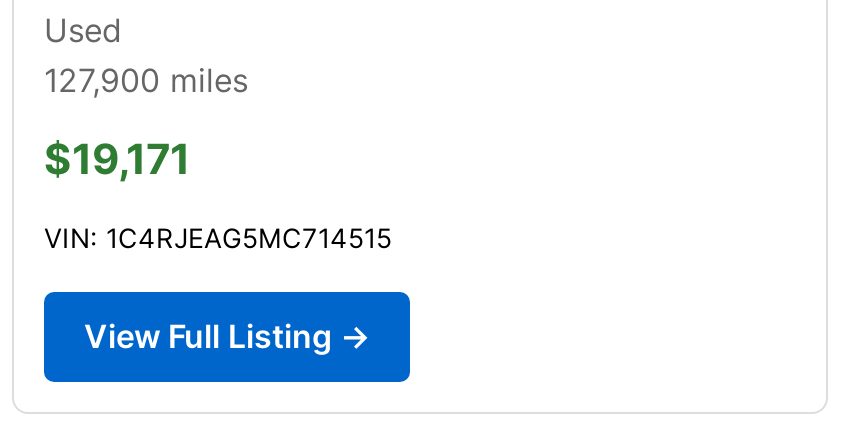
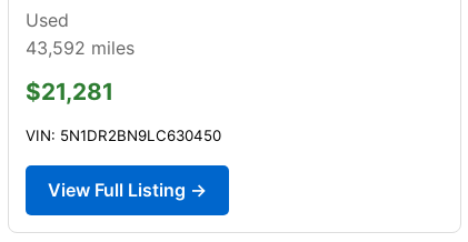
[44,60,248,100] 127,900 miles -> [26,37,135,59] 43,592 miles
[44,134,190,184] $19,171 -> [26,78,113,105] $21,281
[44,222,392,254] VIN: 1C4RJEAG5MC714515 -> [26,126,221,144] VIN: 5N1DR2BN9LC630450

